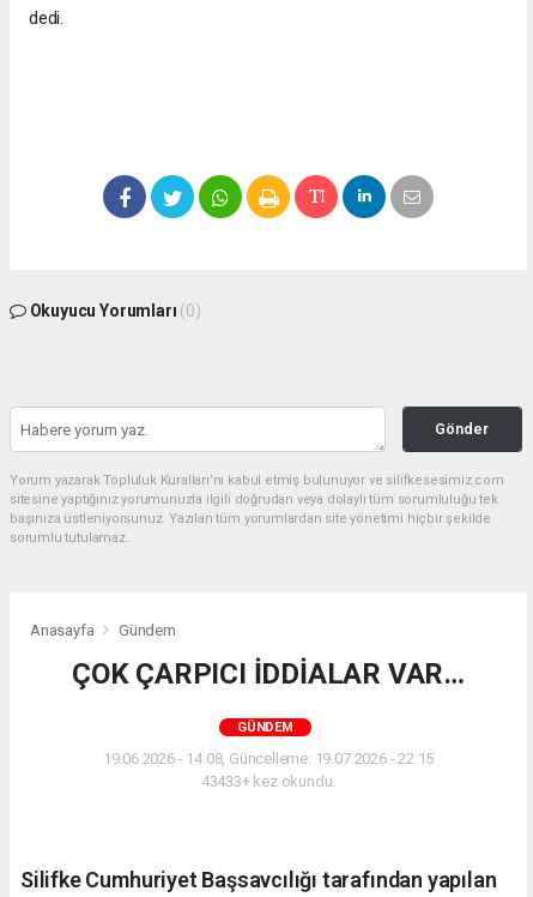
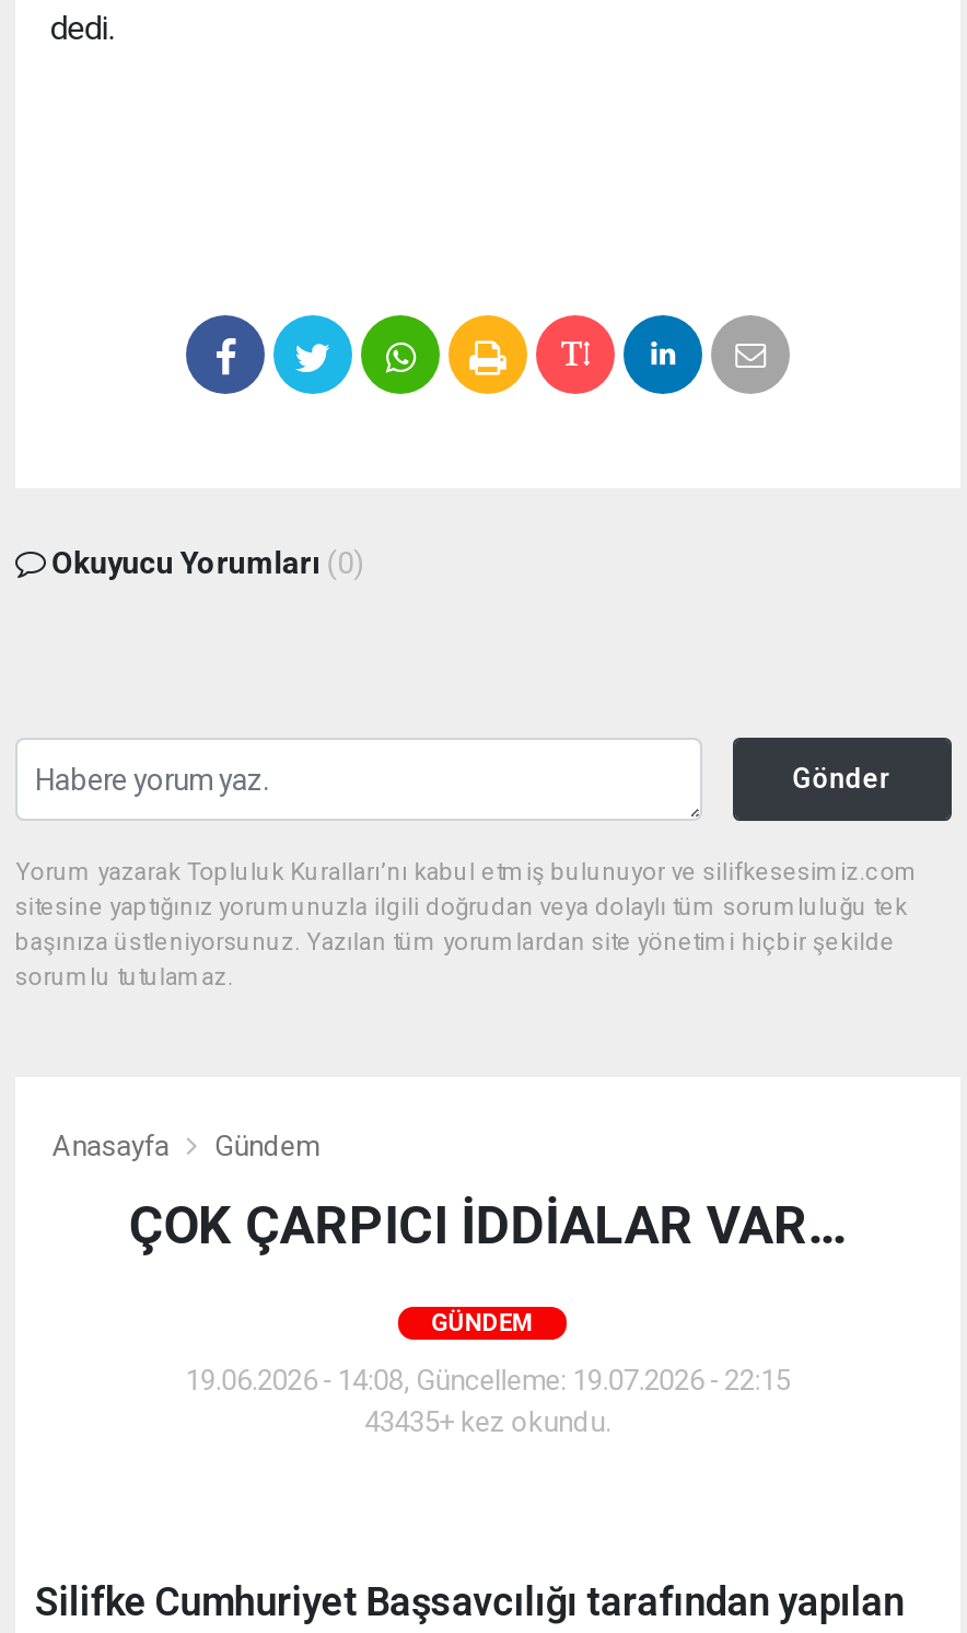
[201,772,336,790] 43433+ kez okundu. -> [365,1405,611,1438] 43435+ kez okundu.

